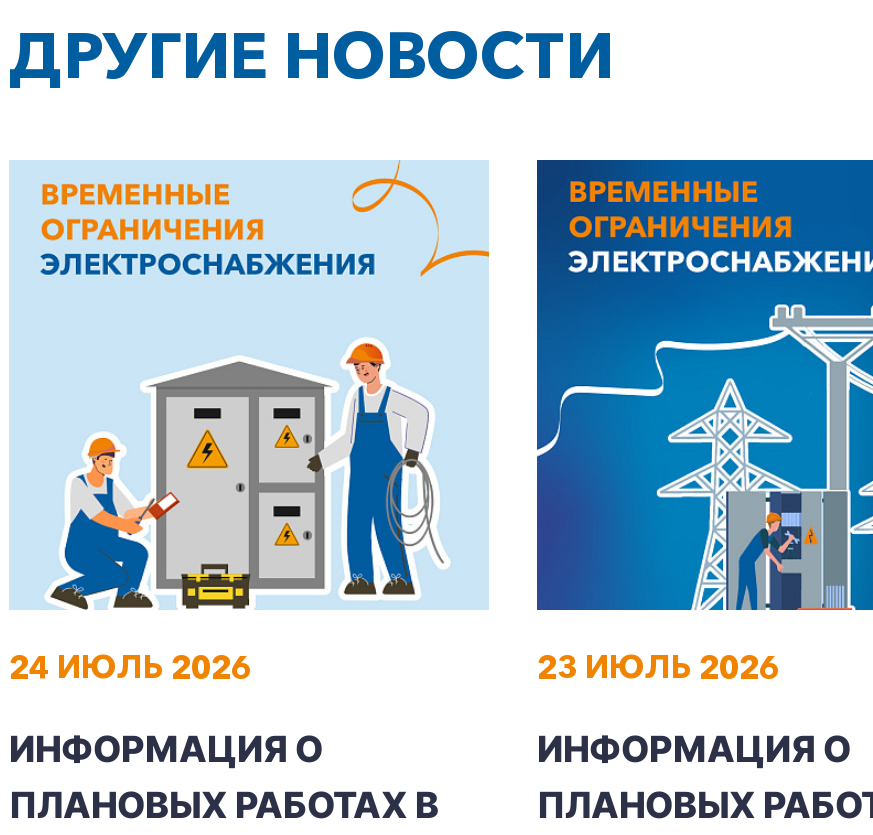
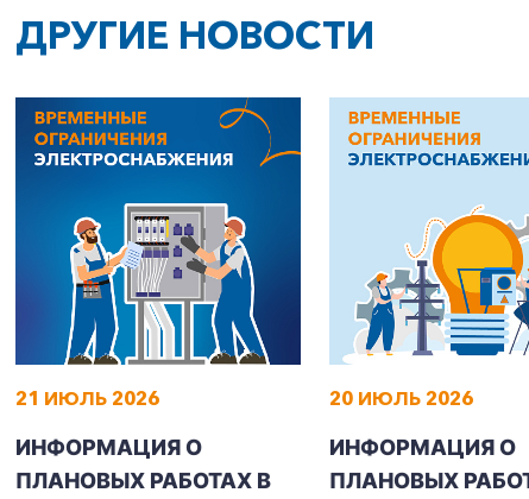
[9,160,489,686] [image] | 24 ИЮЛЬ 2026 -> [14,96,302,410] [image] | 21 ИЮЛЬ 2026
[535,158,867,686] [image] | 23 ИЮЛЬ 2026 -> [329,97,525,410] [image] | 20 ИЮЛЬ 2026

